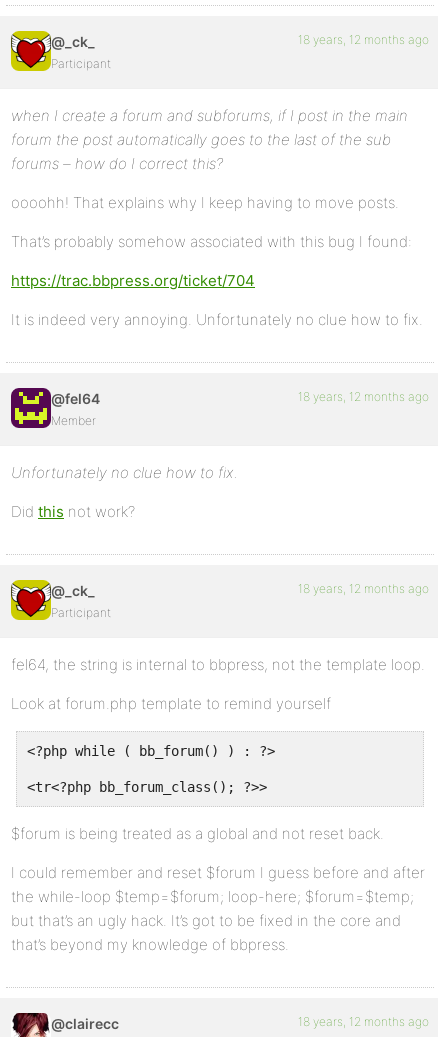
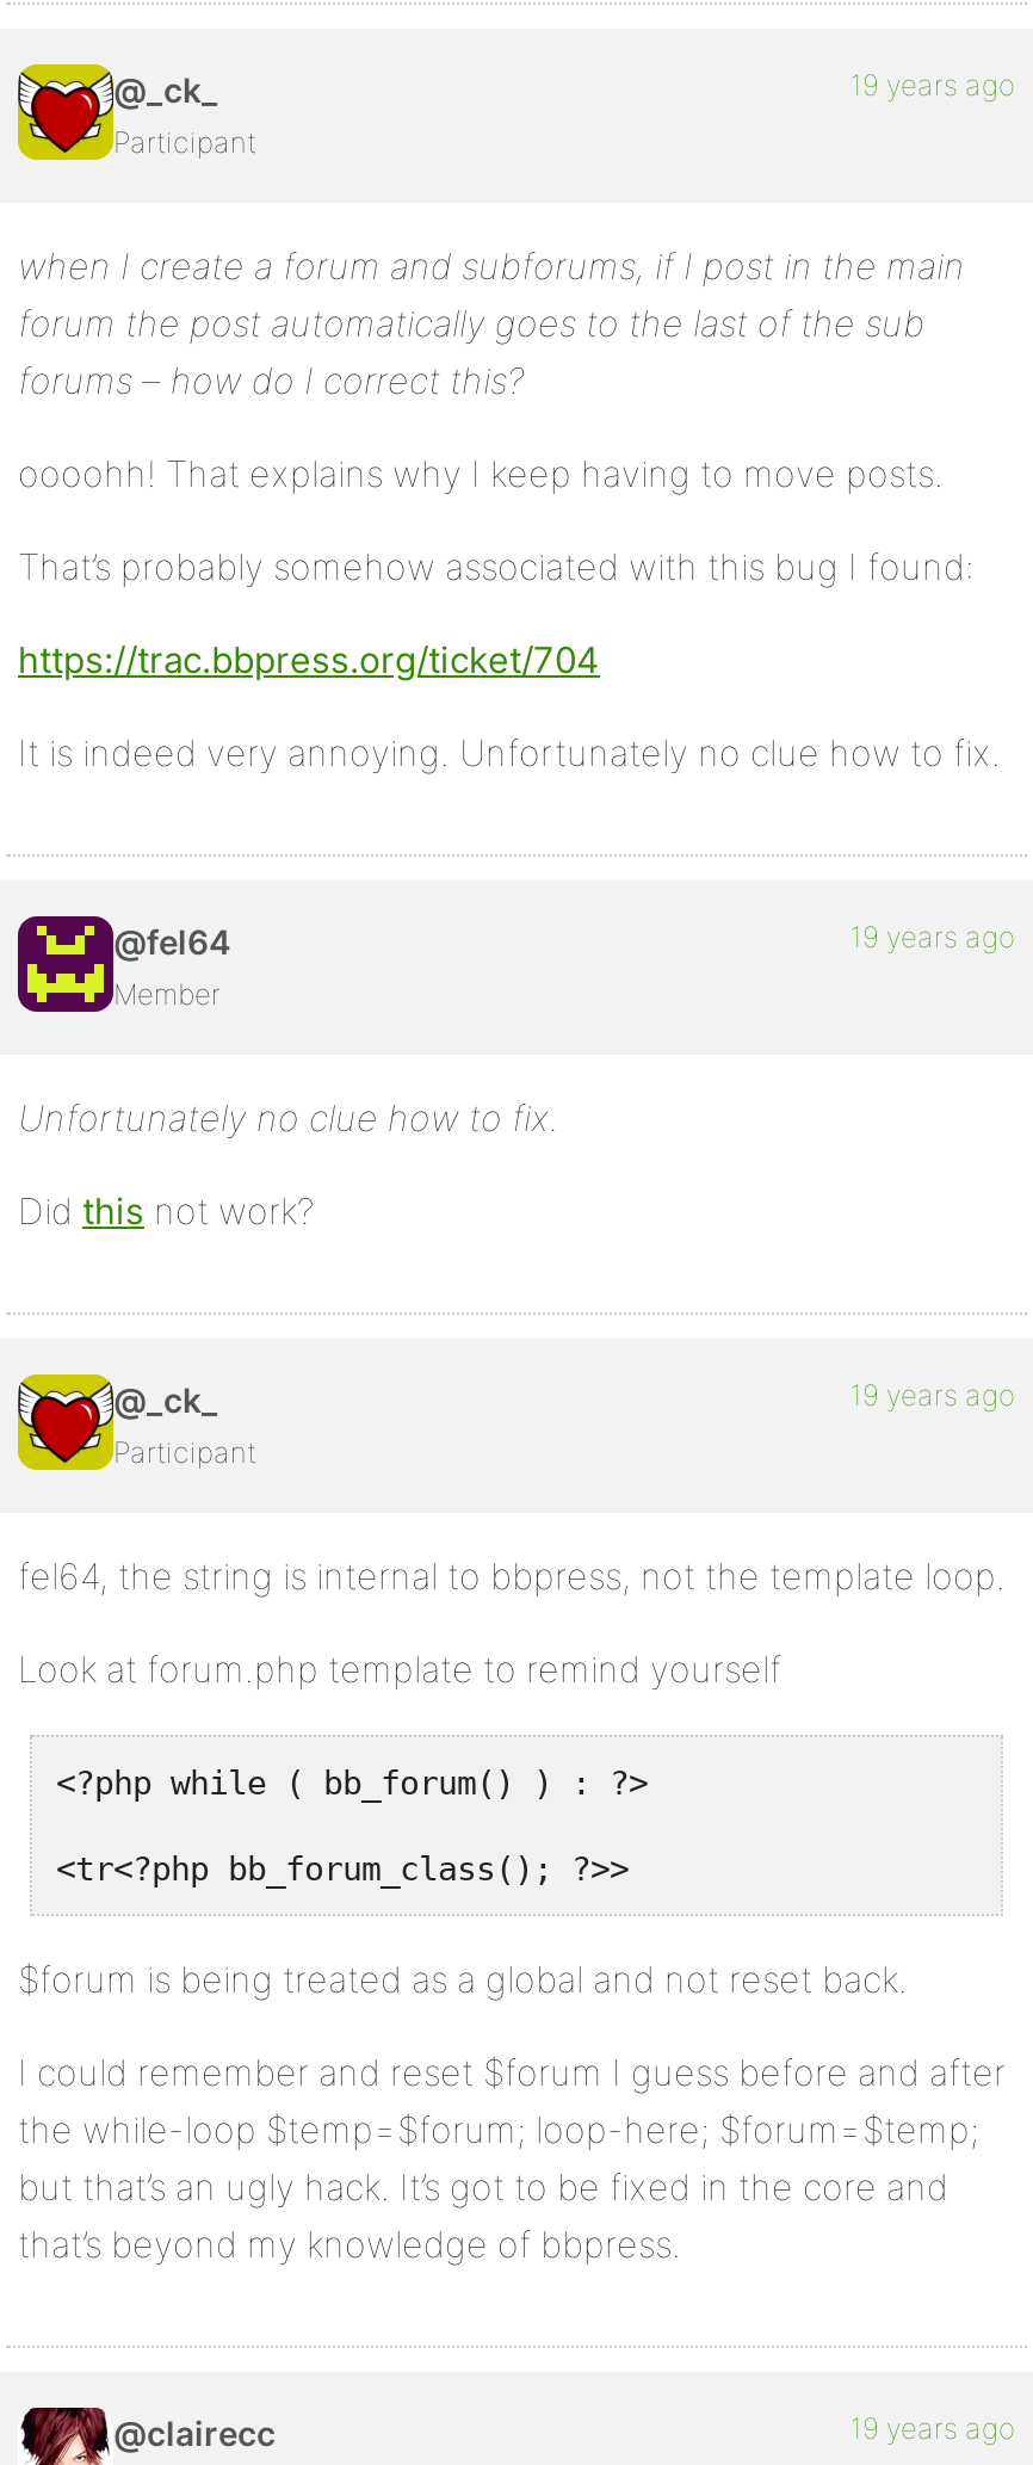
[298,32,429,47] 18 years, 12 months ago -> [850,67,1015,103] 19 years ago
[298,389,429,404] 18 years, 12 months ago -> [850,919,1015,955] 19 years ago
[298,581,429,596] 18 years, 12 months ago -> [850,1377,1015,1413] 19 years ago
[298,1014,429,1029] 18 years, 12 months ago -> [850,2411,1015,2446] 19 years ago

